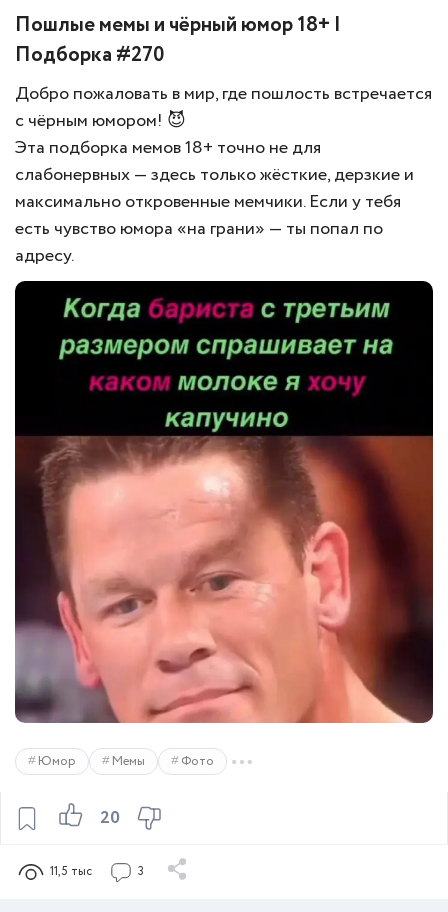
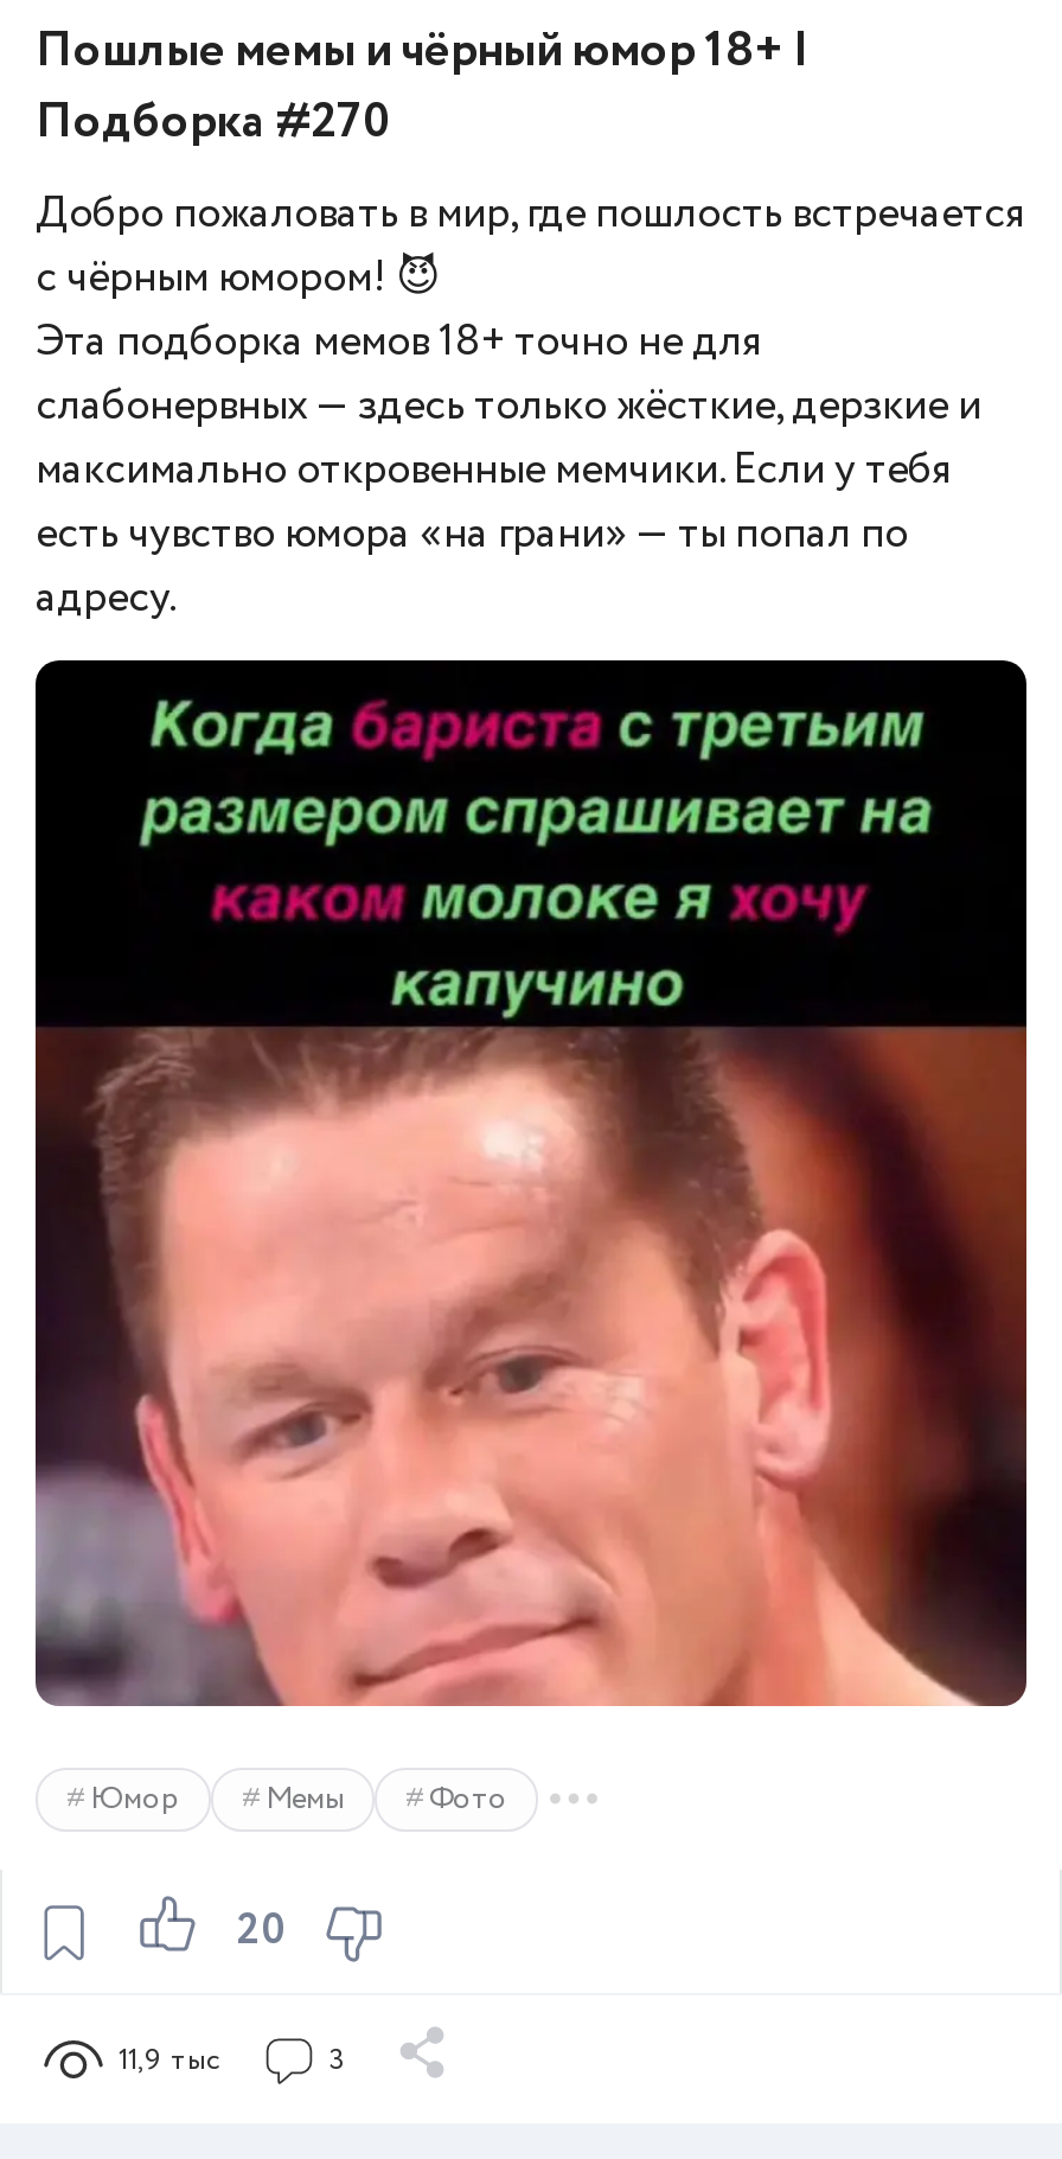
[50,863,92,880] 11,5 тыс -> [119,2040,220,2081] 11,9 тыс

